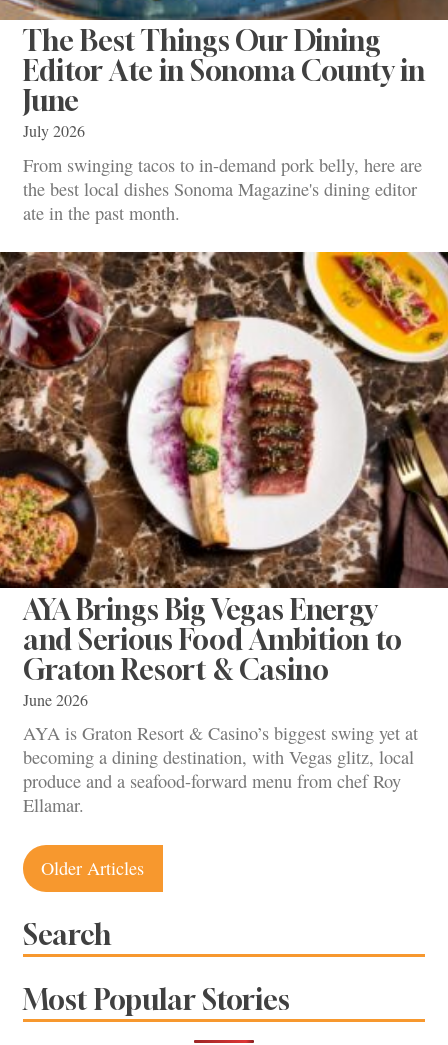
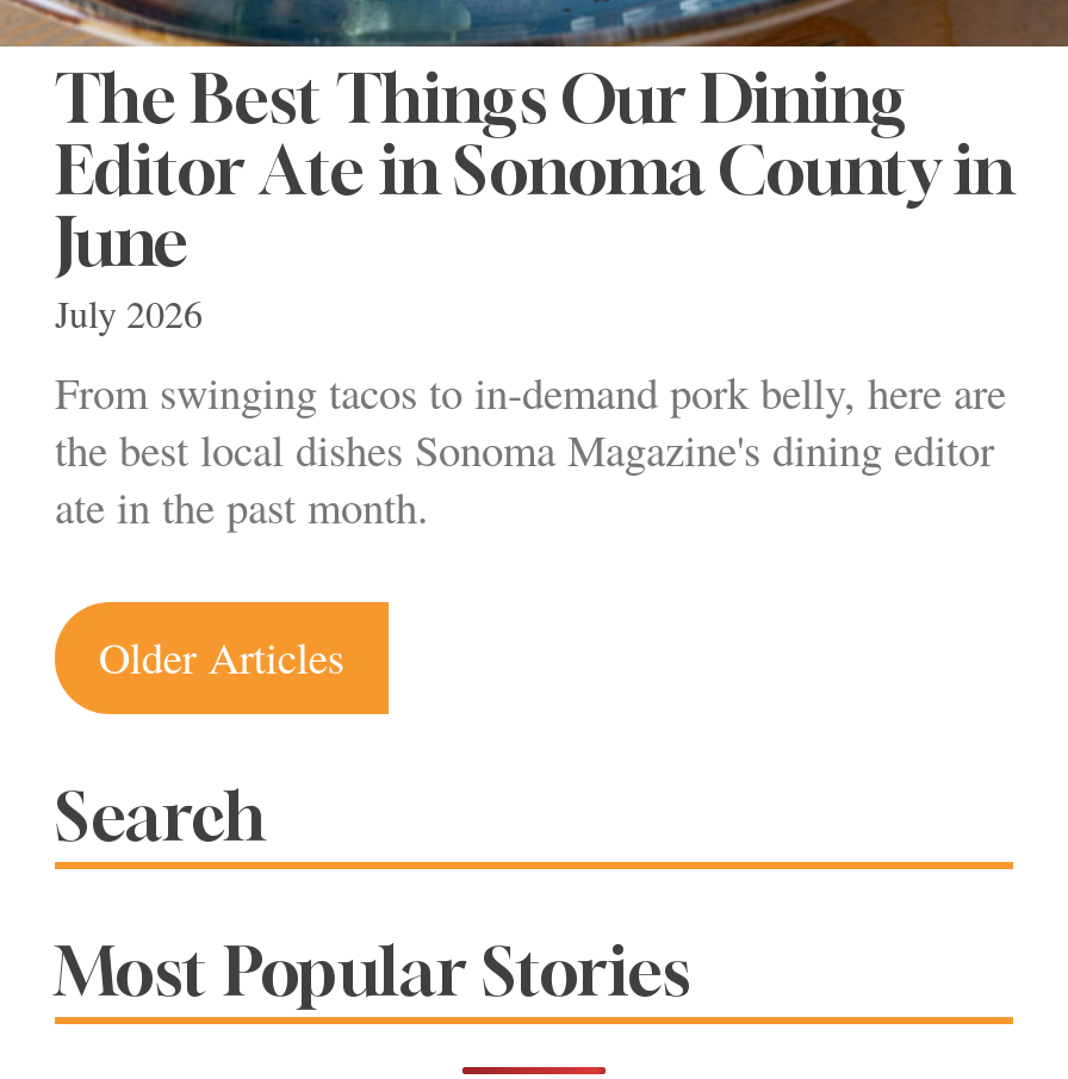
[3,250,445,817] [image] | AYA Brings Big Vegas Energy | and Serious Food Ambition to | Graton Resort & Casino | June 2026 | AYA is Graton Resort & Casino’s biggest swing yet at | becoming a dining destination, with Vegas glitz, local | produce and a seafood-forward menu from chef Roy | Ellamar. -> none

